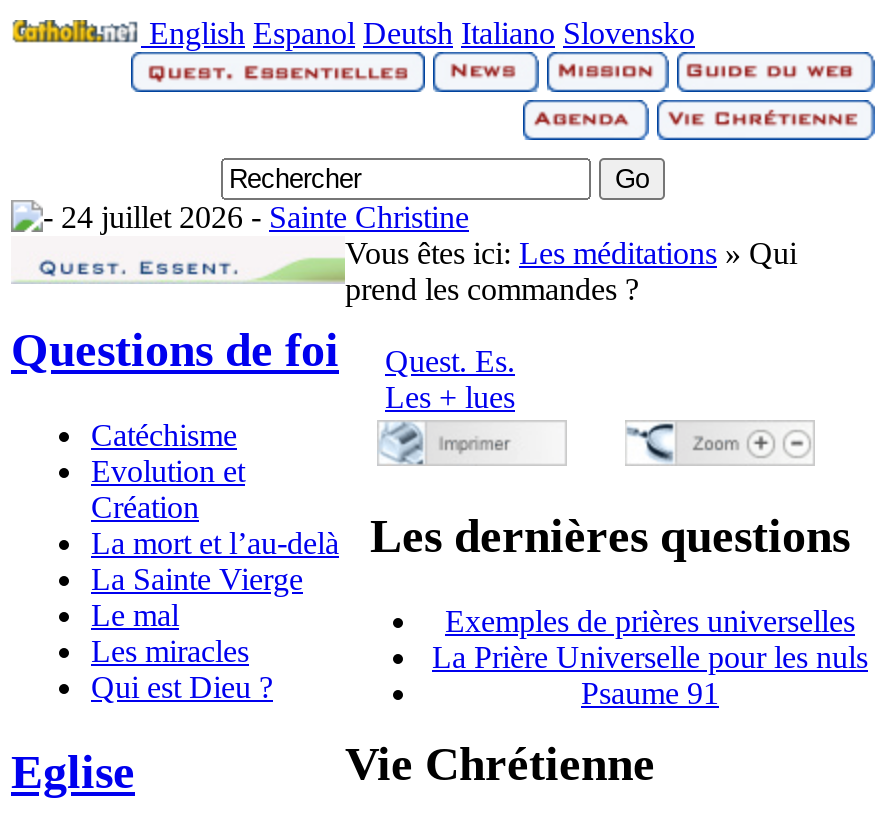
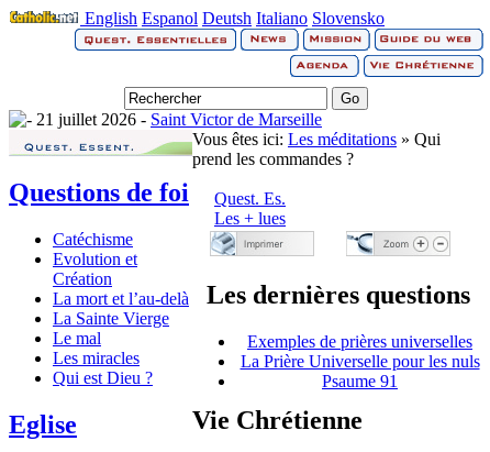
[53,200,469,234] 24 juillet 2026 -Sainte Christine -> [32,110,322,129] 21 juillet 2026 -Saint Victor de Marseille

